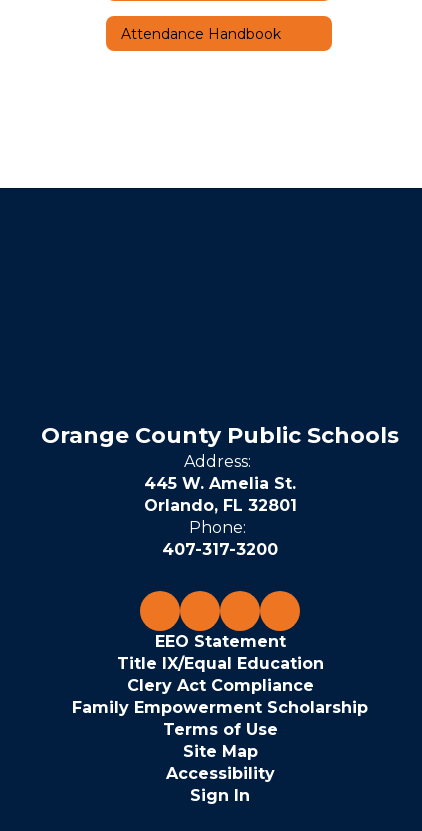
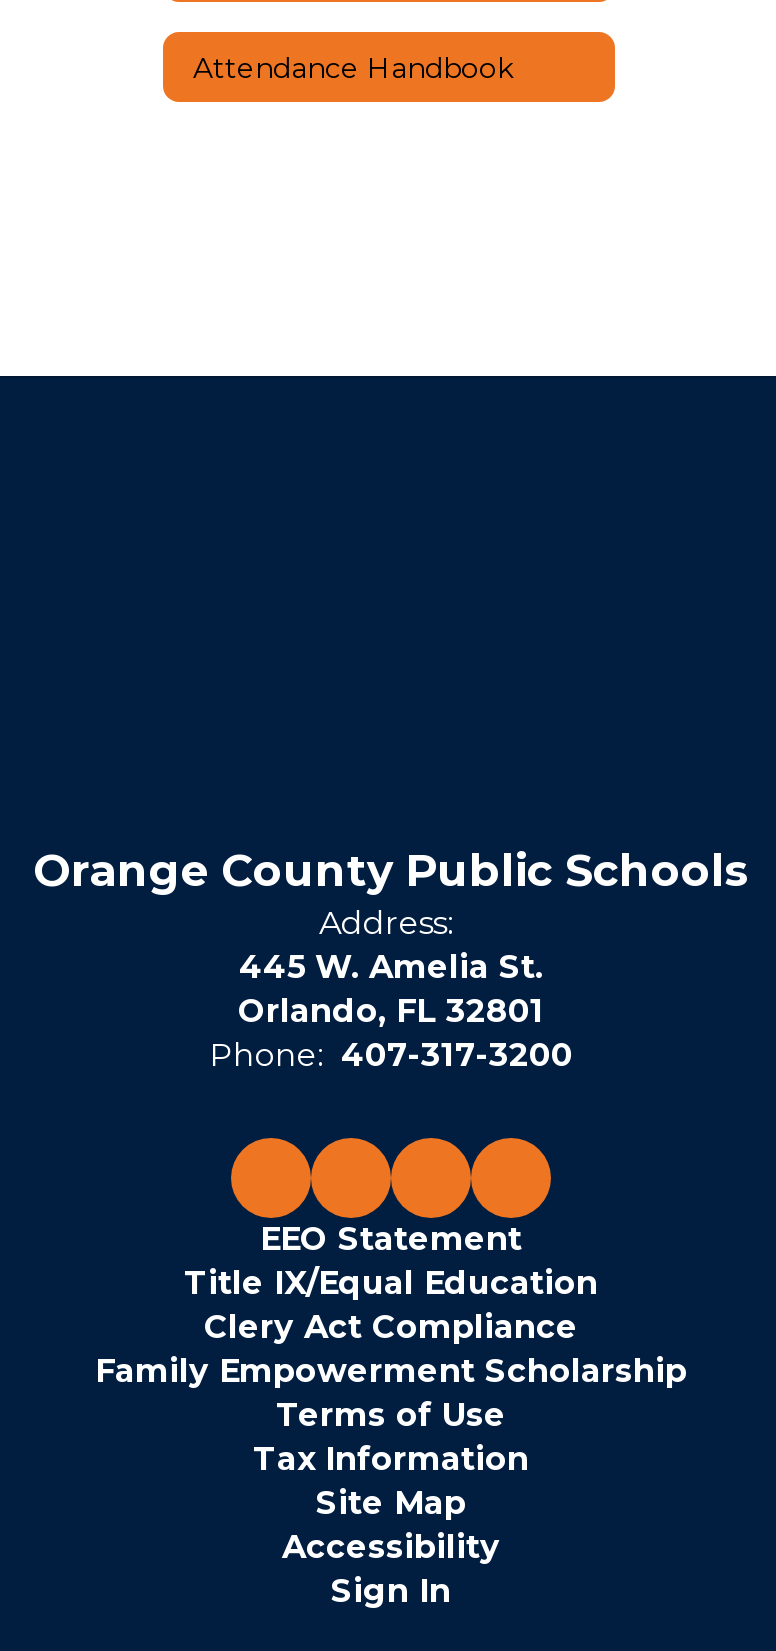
moved [72,632,368,739] -> [95,1220,687,1434]: EEO Statement | Title IX/Equal Education | Clery Act Compliance | Family Empowerment Scholarship | Terms of Use
none -> [253,1440,529,1478] Tax Information

